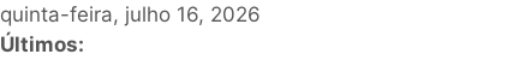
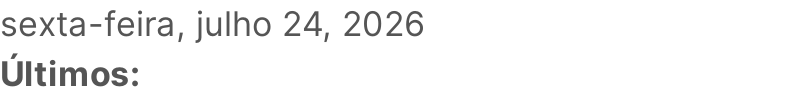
[0,2,261,26] quinta-feira, julho 16, 2026 -> [0,4,426,44] sexta-feira, julho 24, 2026

